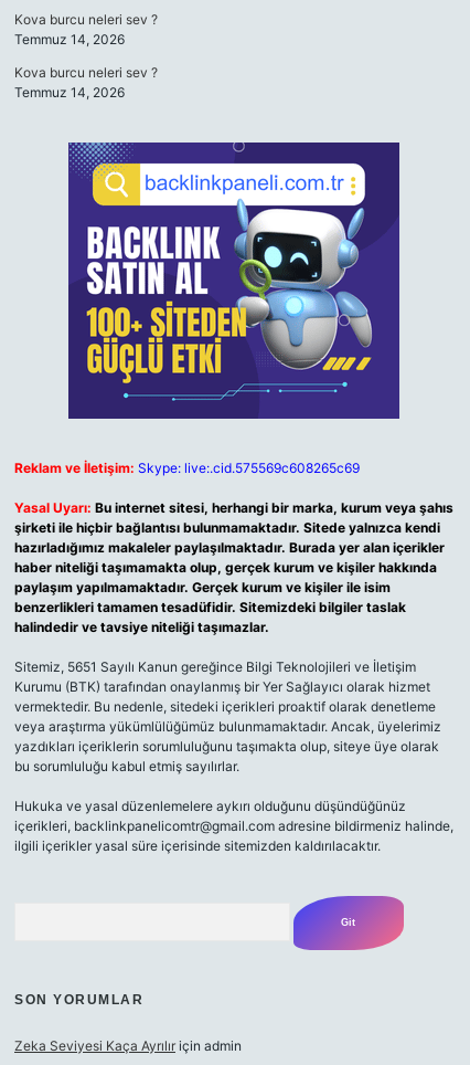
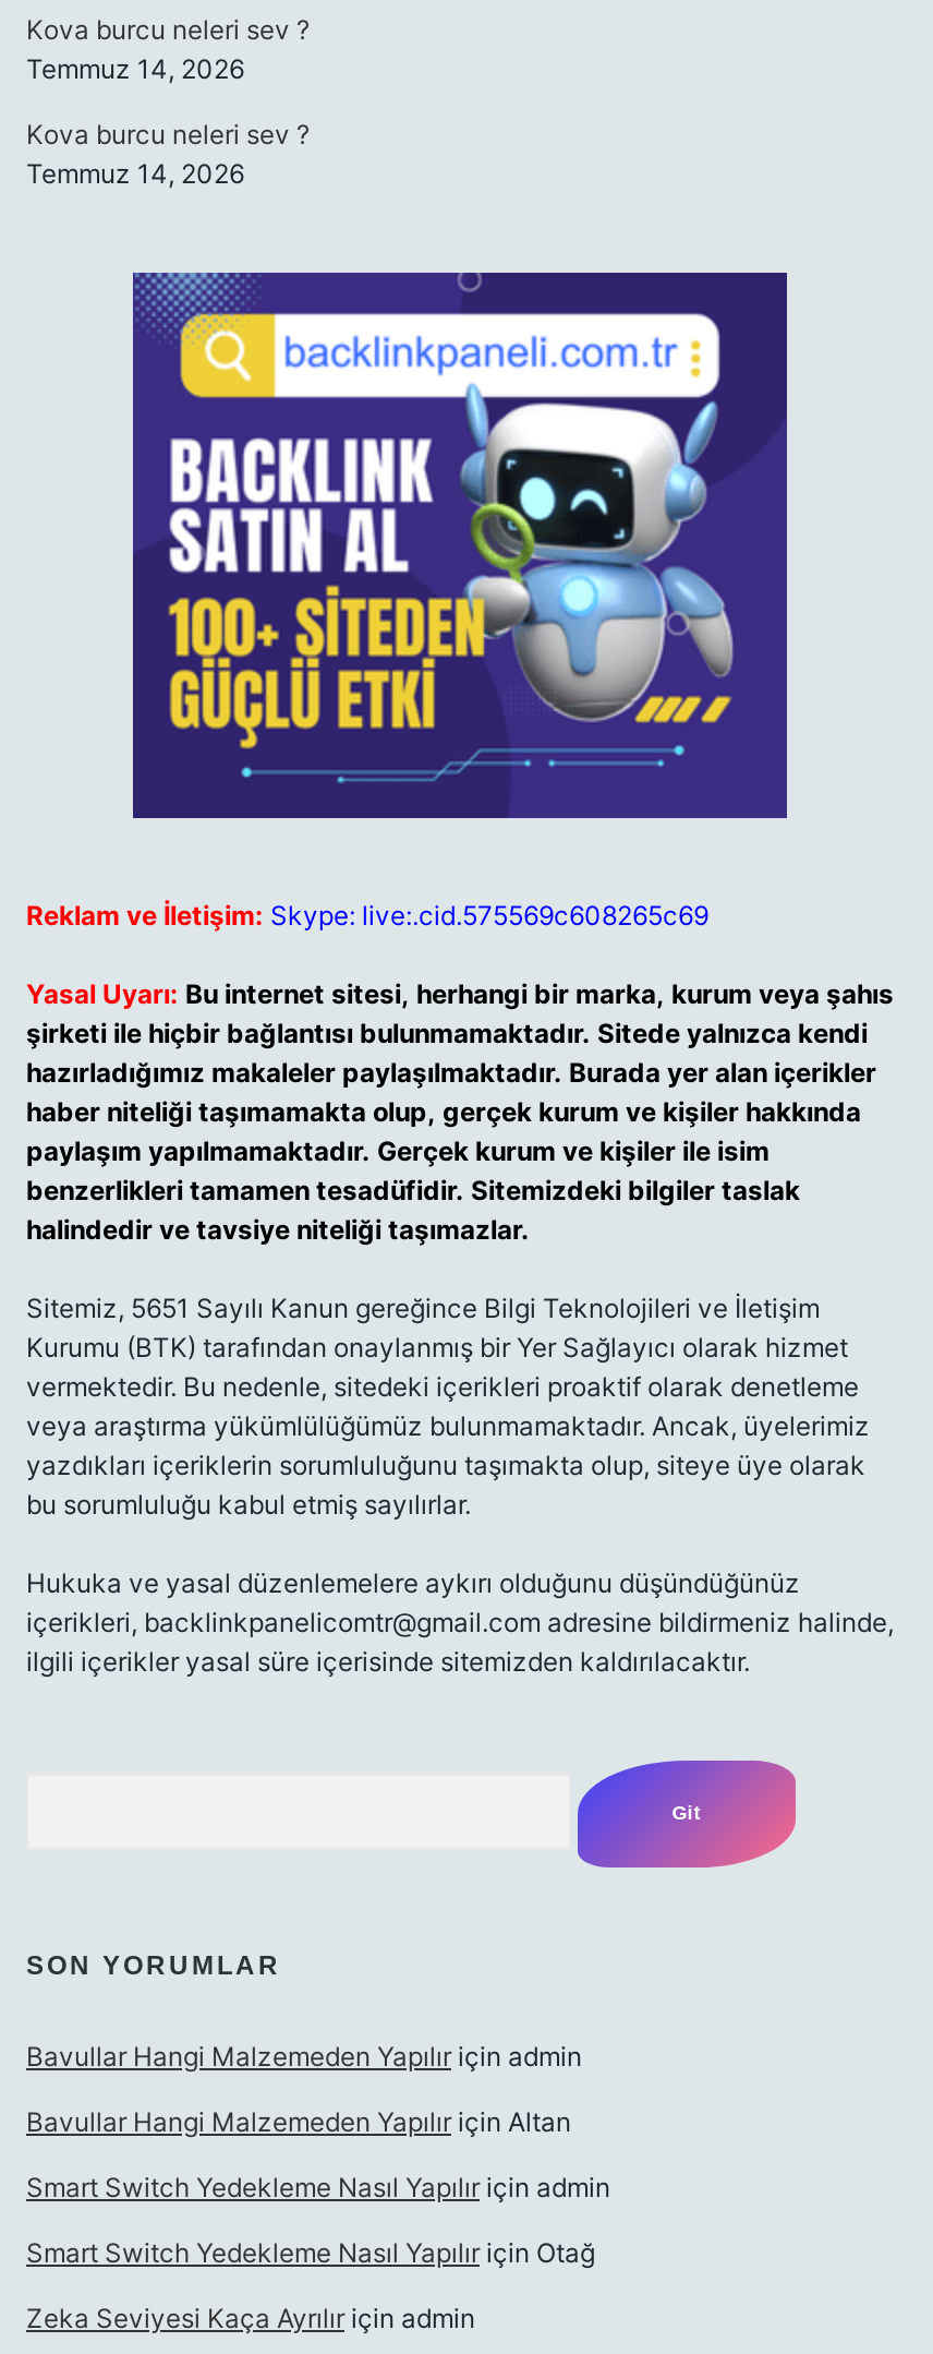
none -> [26,2040,610,2269] Bavullar Hangi Malzemeden Yapılır için admin | Bavullar Hangi Malzemeden Yapılır için Altan | Smart Switch Yedekleme Nasıl Yapılır için admin | Smart Switch Yedekleme Nasıl Yapılır için Otağ

